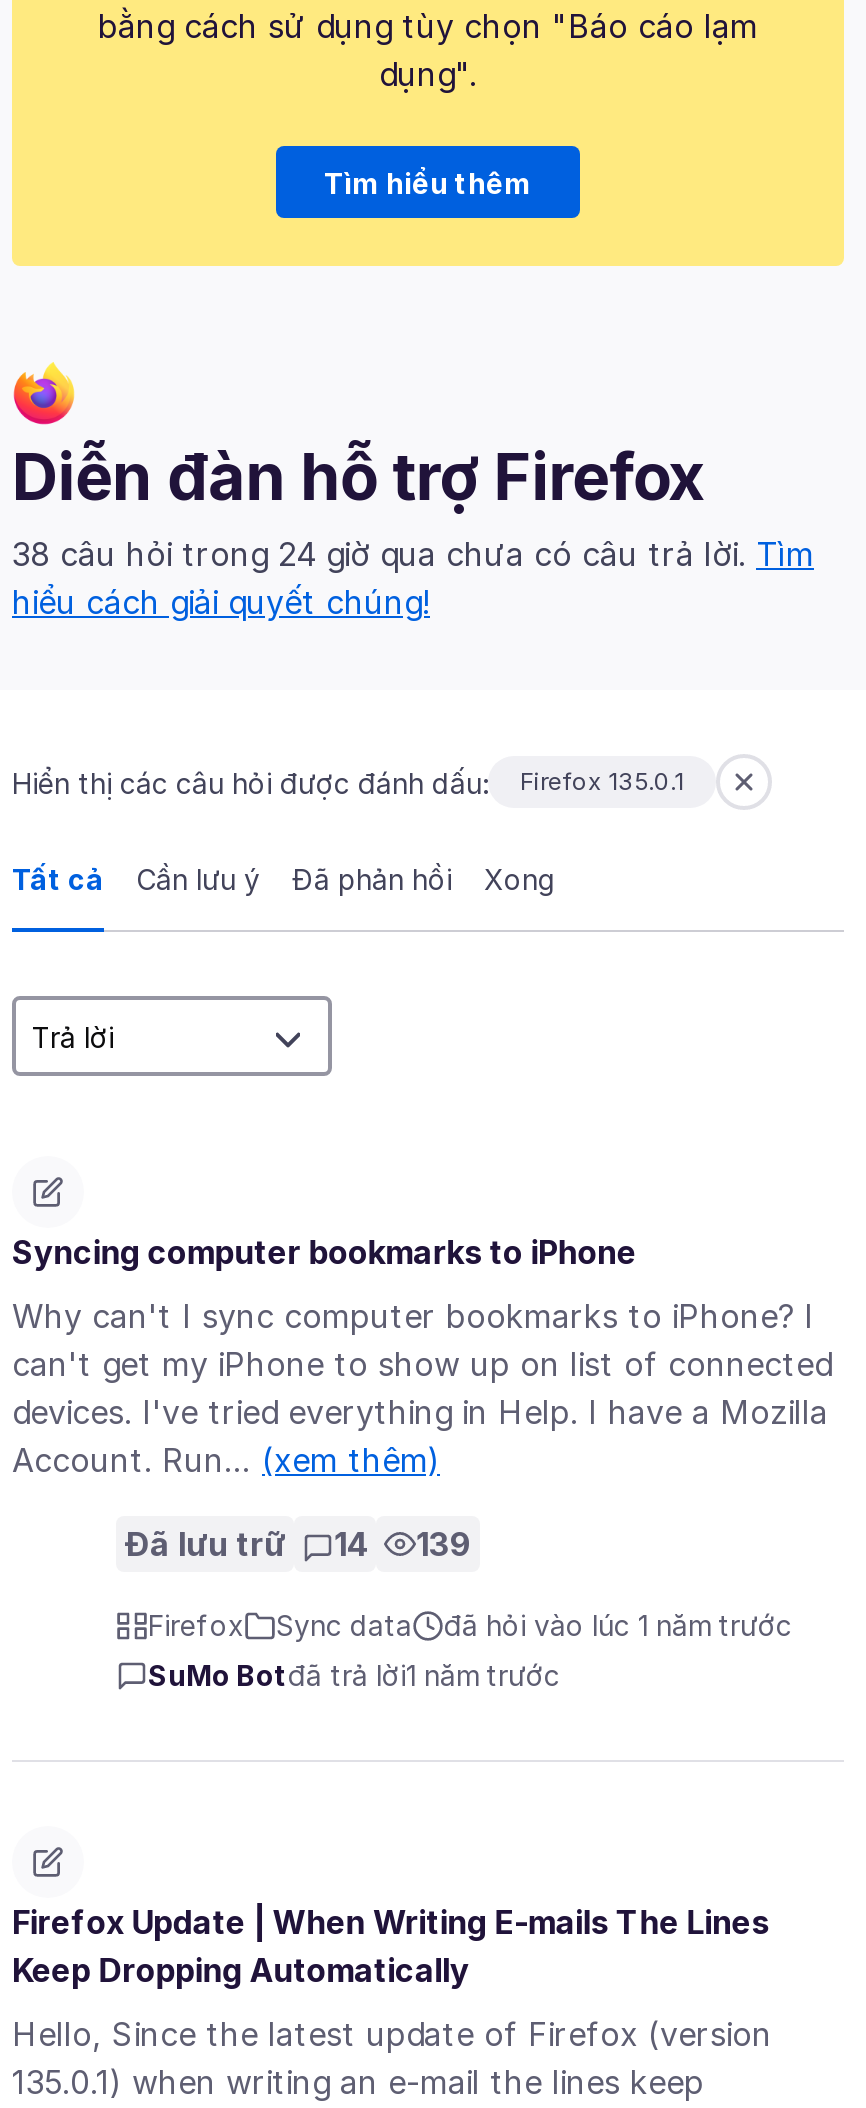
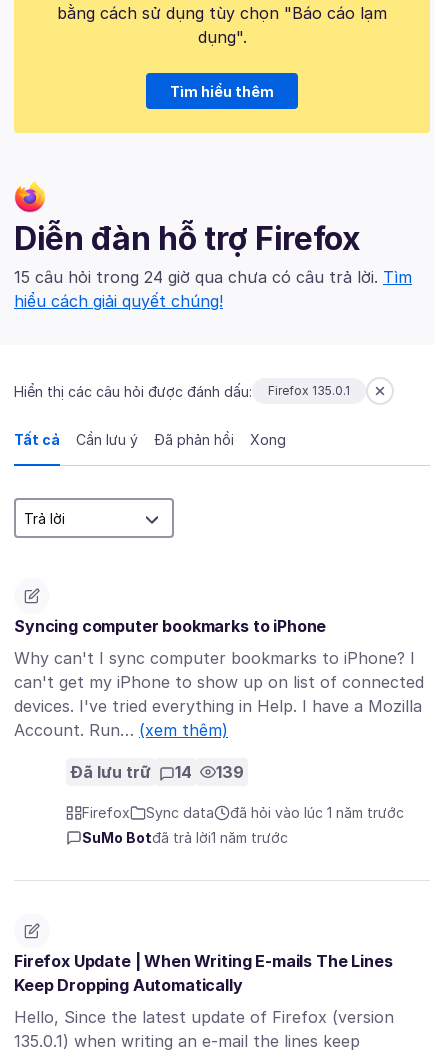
[12,535,814,575] 38 câu hỏi trong 24 giờ qua chưa có câu trả lời. Tìm -> [14,267,412,287] 15 câu hỏi trong 24 giờ qua chưa có câu trả lời. Tìm

